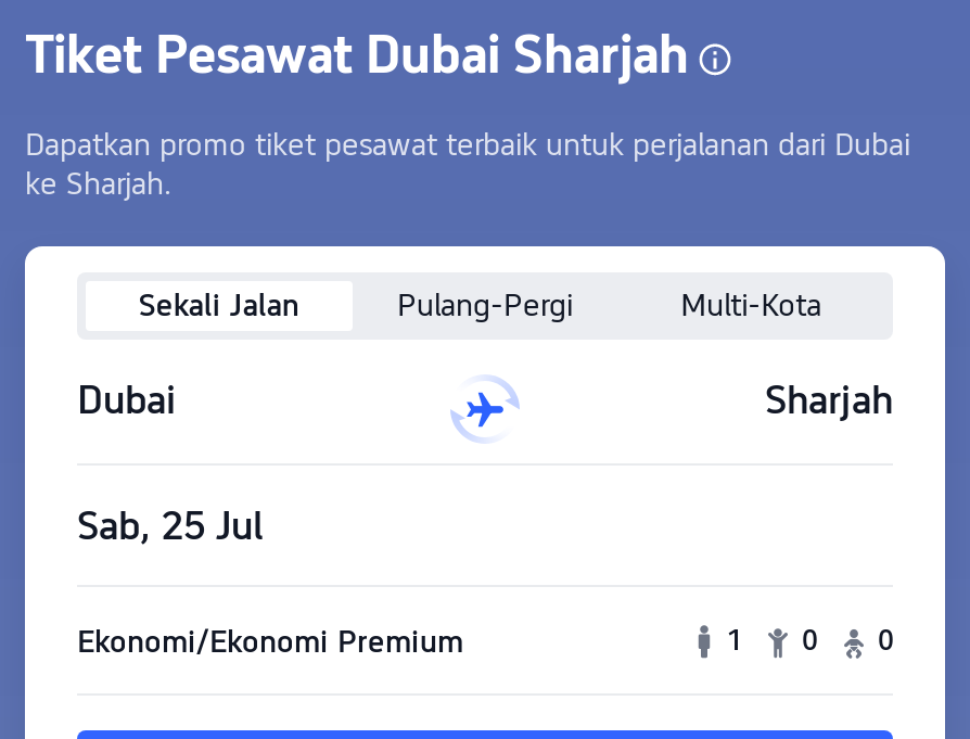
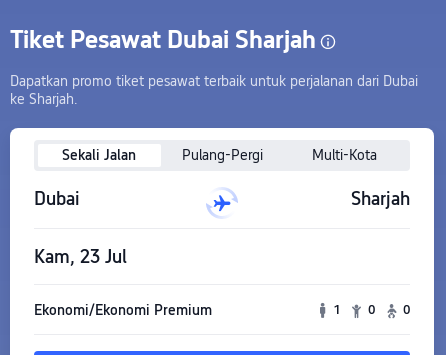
[77,502,264,548] Sab, 25 Jul -> [34,246,127,267] Kam, 23 Jul

